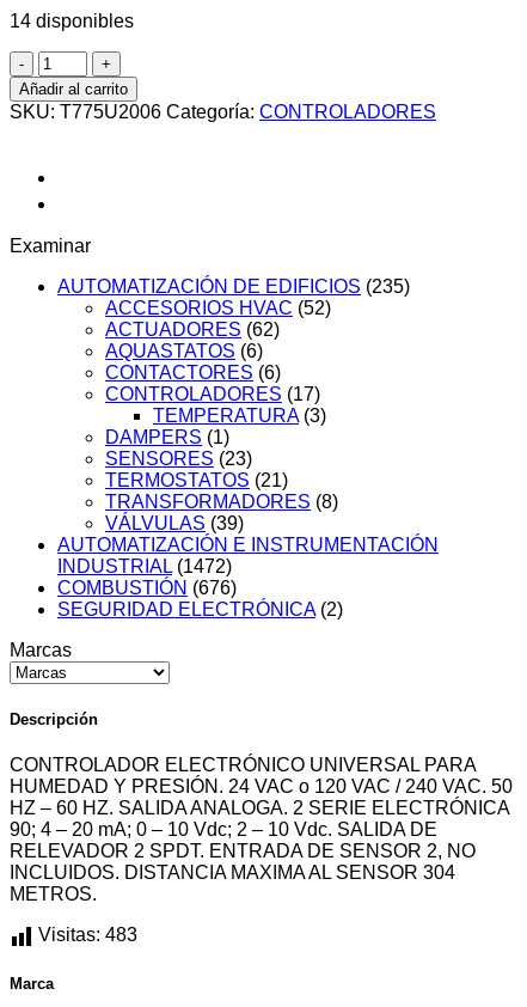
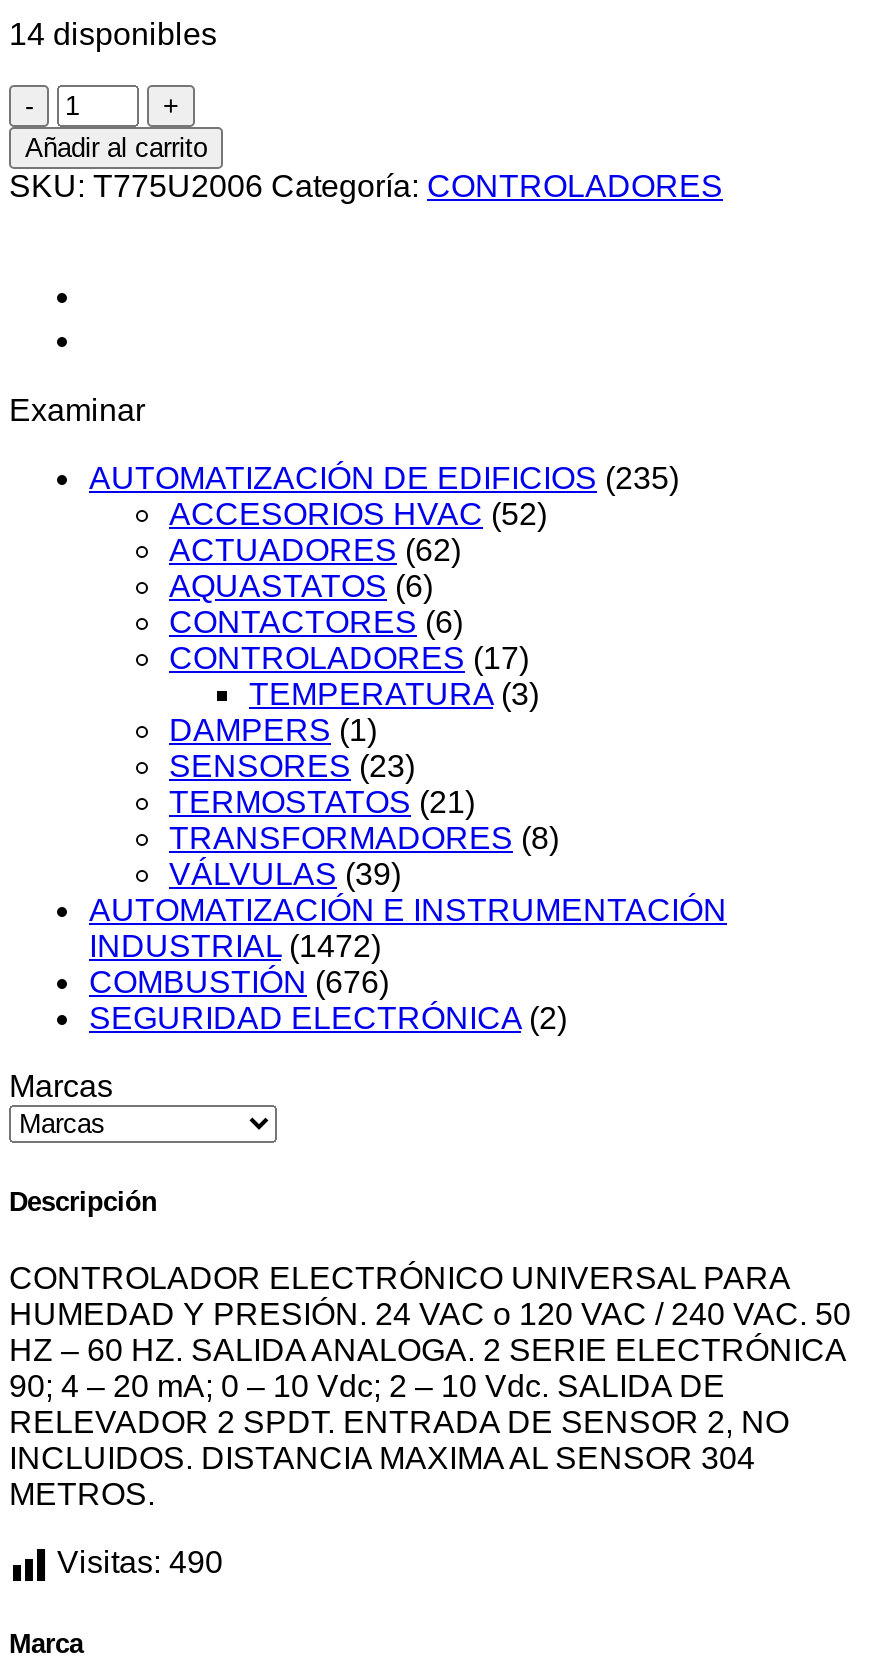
[38,925,137,945] Visitas: 483 -> [57,1545,223,1579] Visitas: 490

